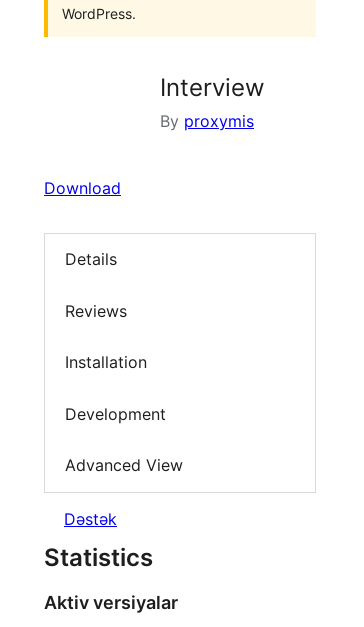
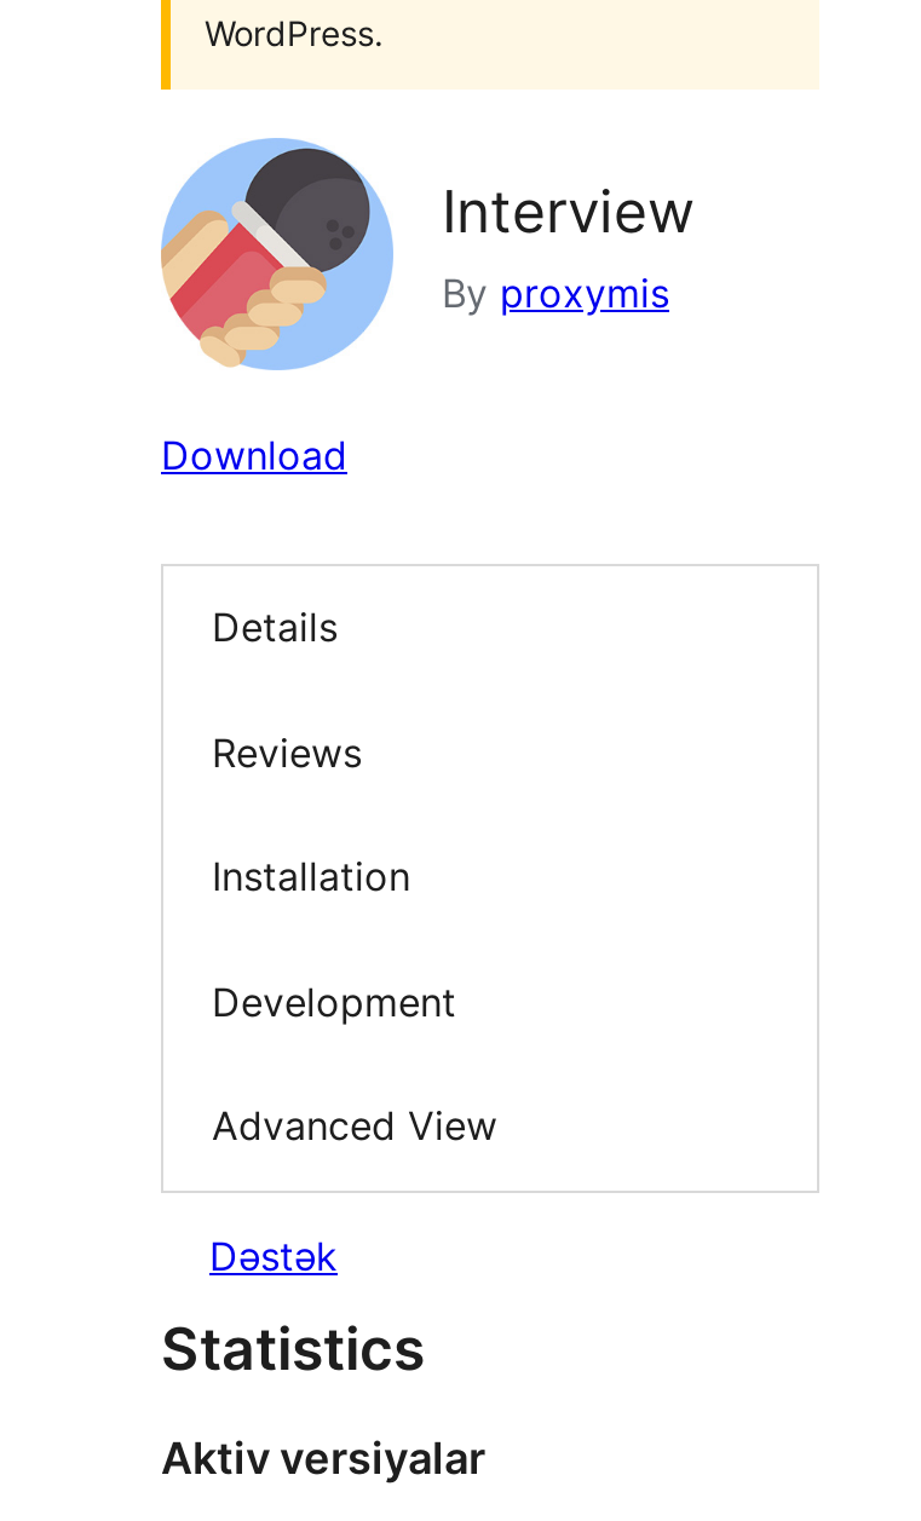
none -> [159,136,396,373] [image]

